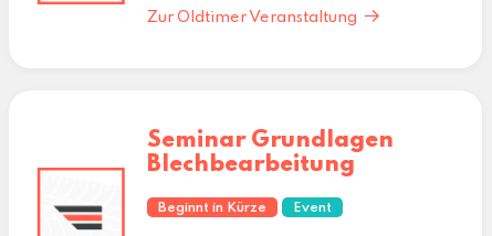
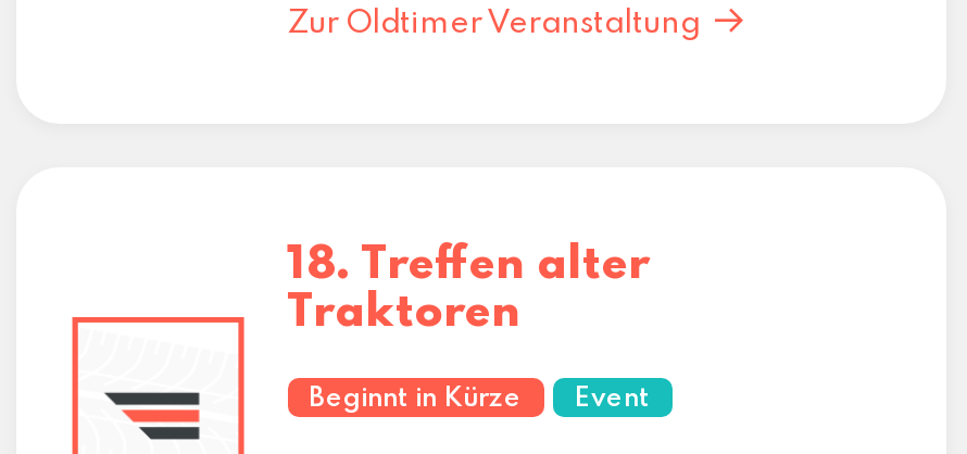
[146,129,393,177] Seminar Grundlagen | Blechbearbeitung -> [287,244,650,337] 18. Treffen alter | Traktoren

